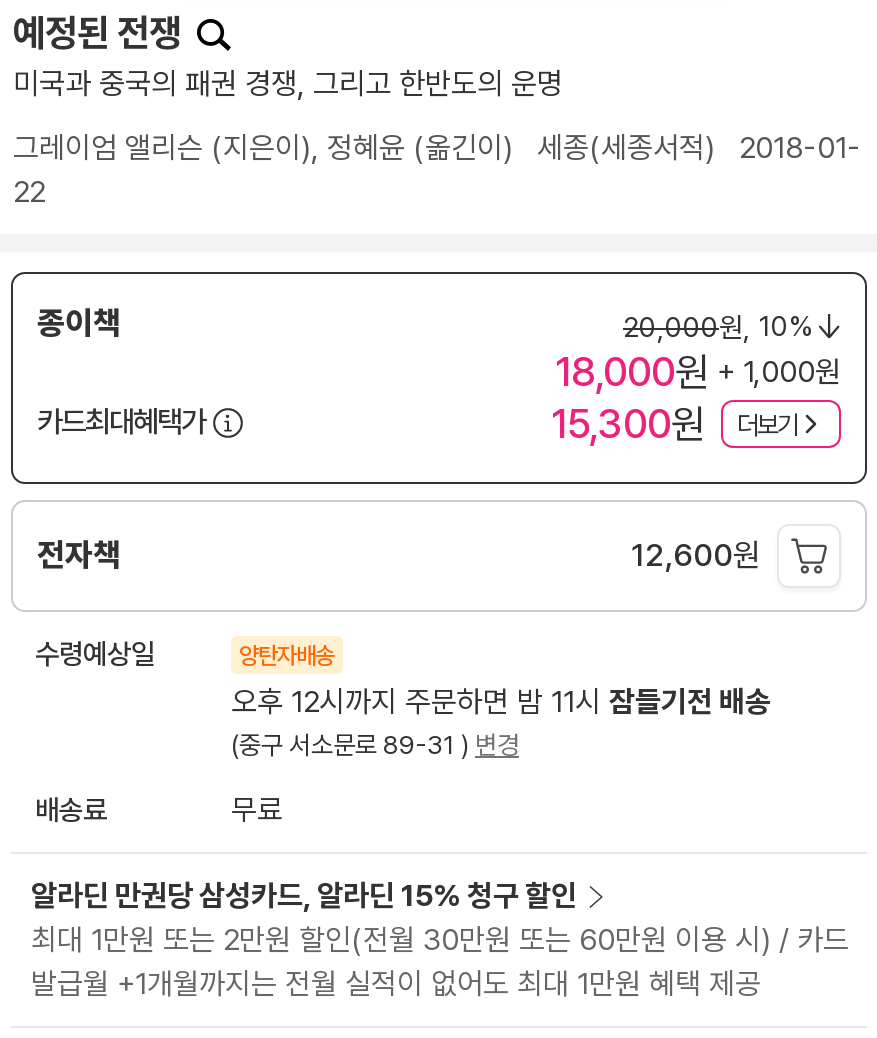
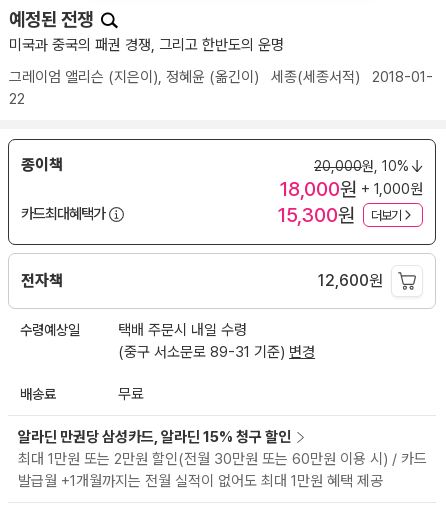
[231,643,771,761] 양탄자배송 | 오후 12시까지 주문하면 밤 11시 잠들기전 배송 | (중구 서소문로 89-31 ) 변경 -> [118,321,315,361] 택배 주문시 내일 수령 | (중구 서소문로 89-31 기준) 변경

